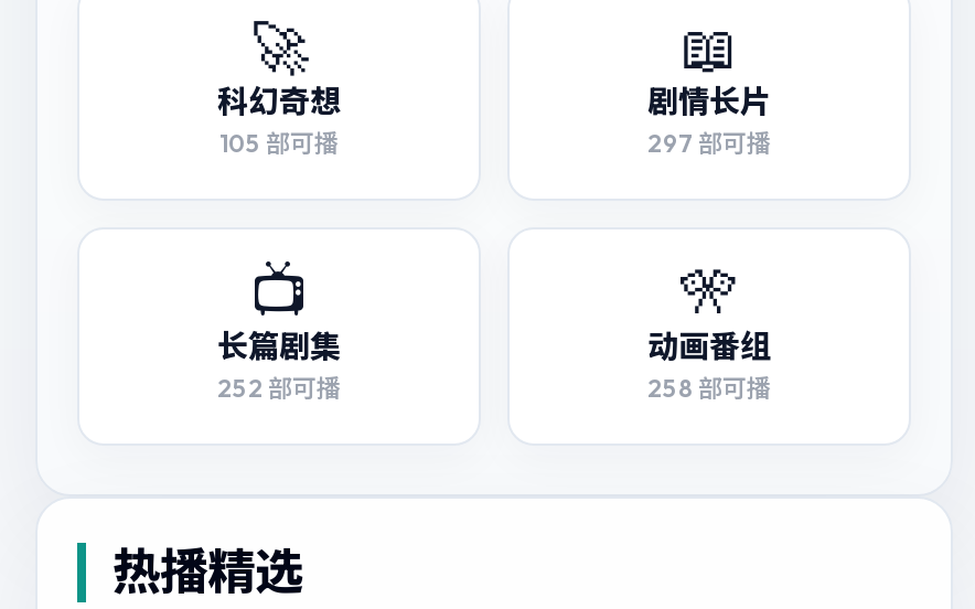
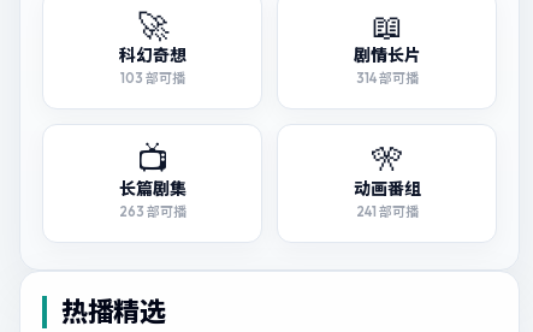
[219,128,339,159] 105部可播 -> [120,70,185,87] 103部可播
[647,128,771,159] 297部可播 -> [356,70,418,87] 314部可播
[217,373,341,404] 252部可播 -> [119,203,186,220] 263部可播
[647,373,771,404] 258部可播 -> [356,203,418,220] 241部可播

